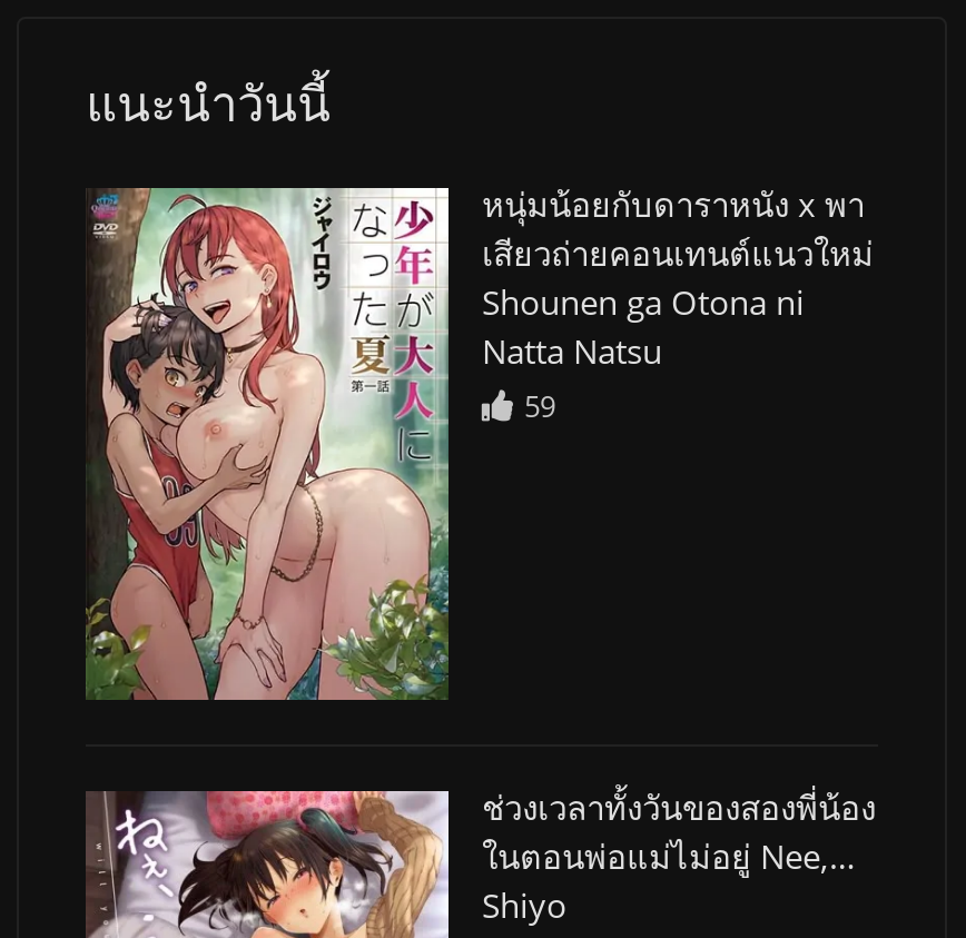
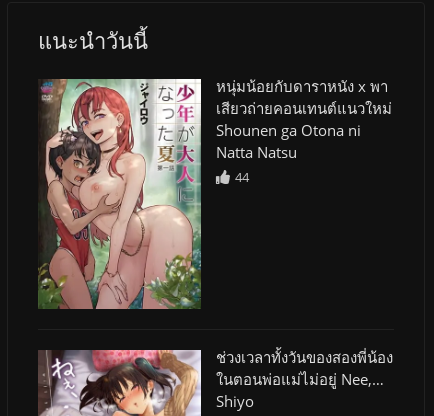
[517,386,555,426] 59 -> [232,168,249,186] 44

